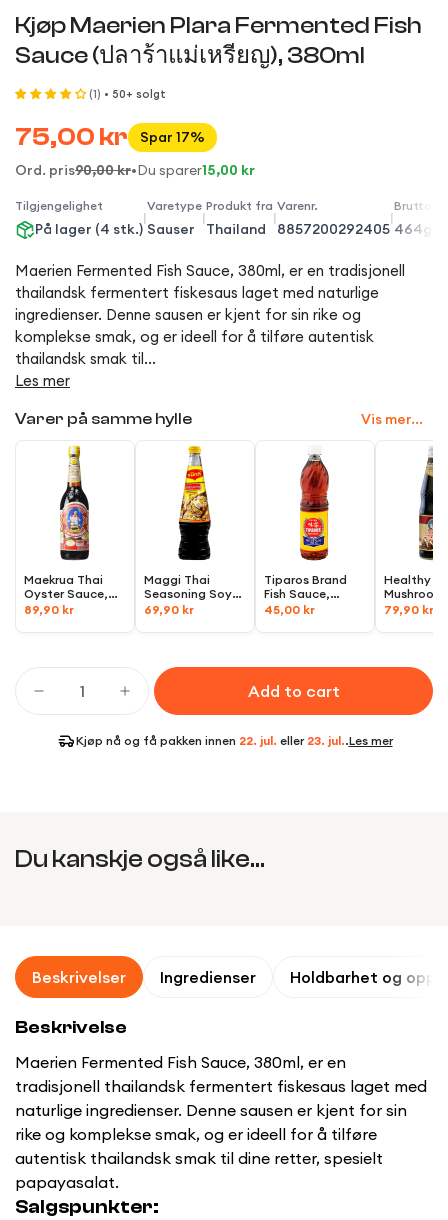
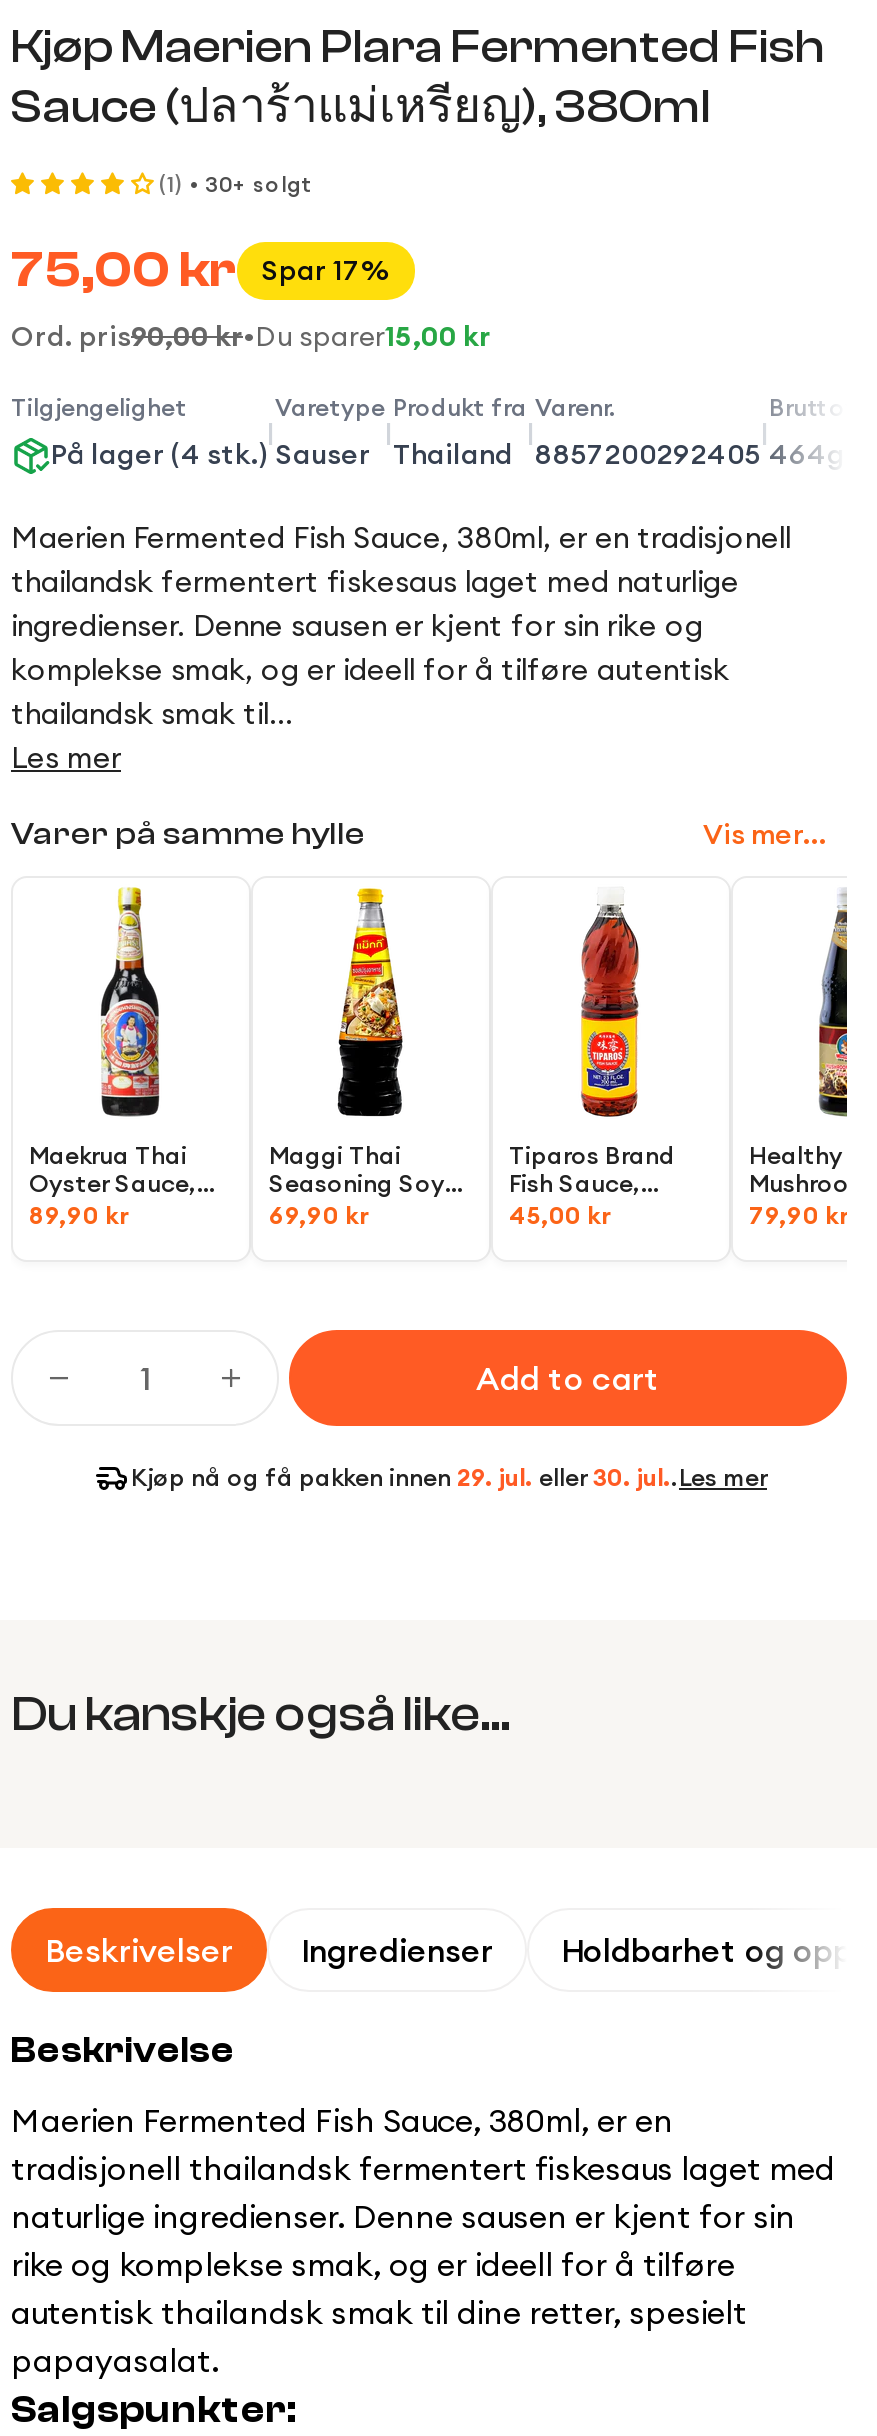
[89,87,166,101] (1) • 50+ solgt -> [159,170,313,198] (1) • 30+ solgt
[75,733,392,748] Kjøp nå og få pakken innen 22. jul. eller 23. jul..Les mer -> [131,1462,767,1492] Kjøp nå og få pakken innen 29. jul. eller 30. jul..Les mer

